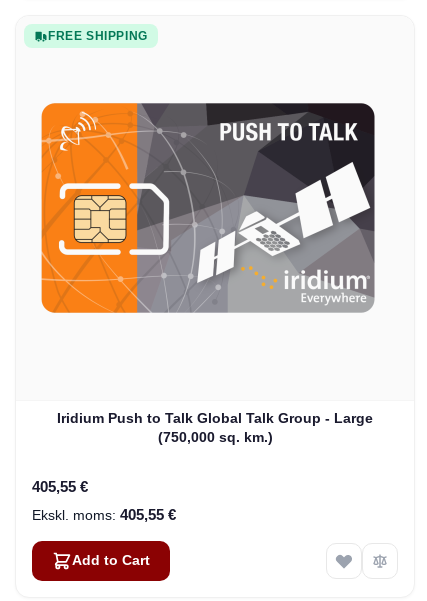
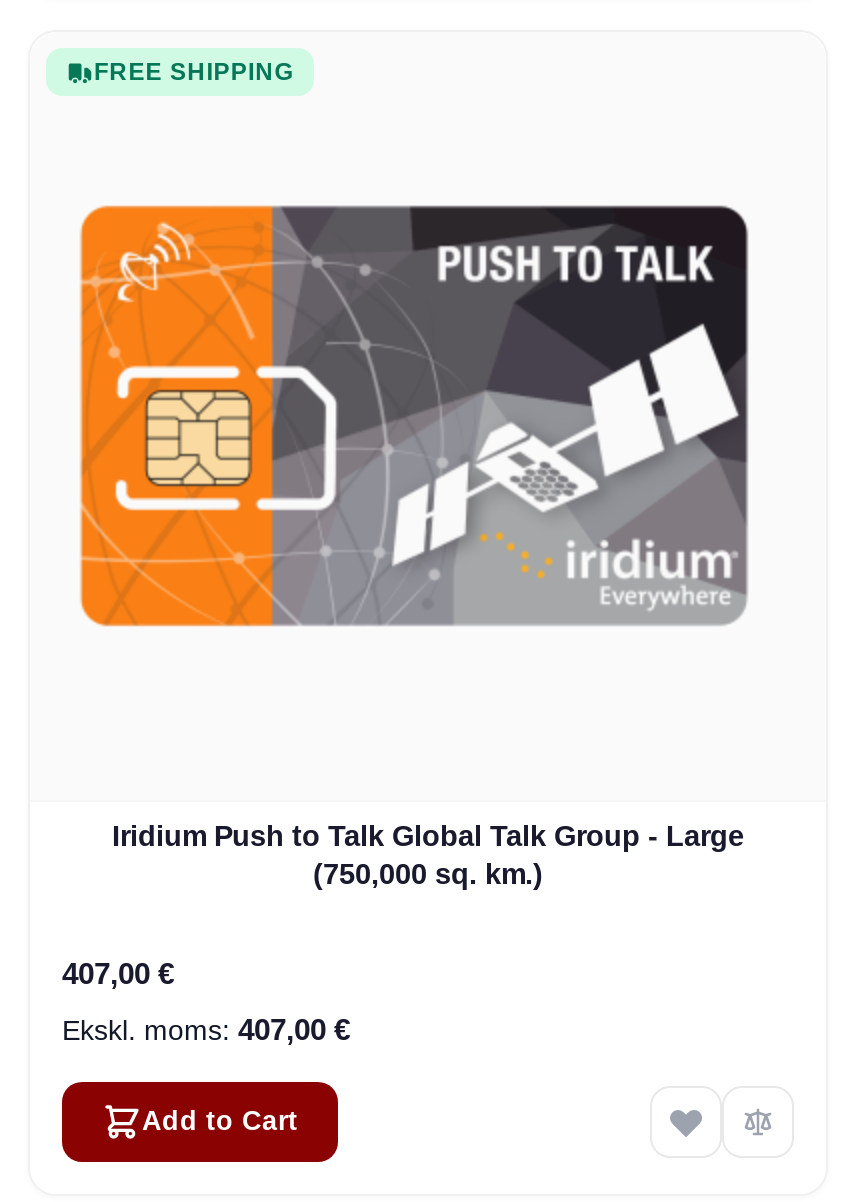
[32,478,88,495] 405,55 € -> [62,957,174,991] 407,00 €
[120,506,176,523] 405,55 € -> [238,1013,350,1047] 407,00 €

